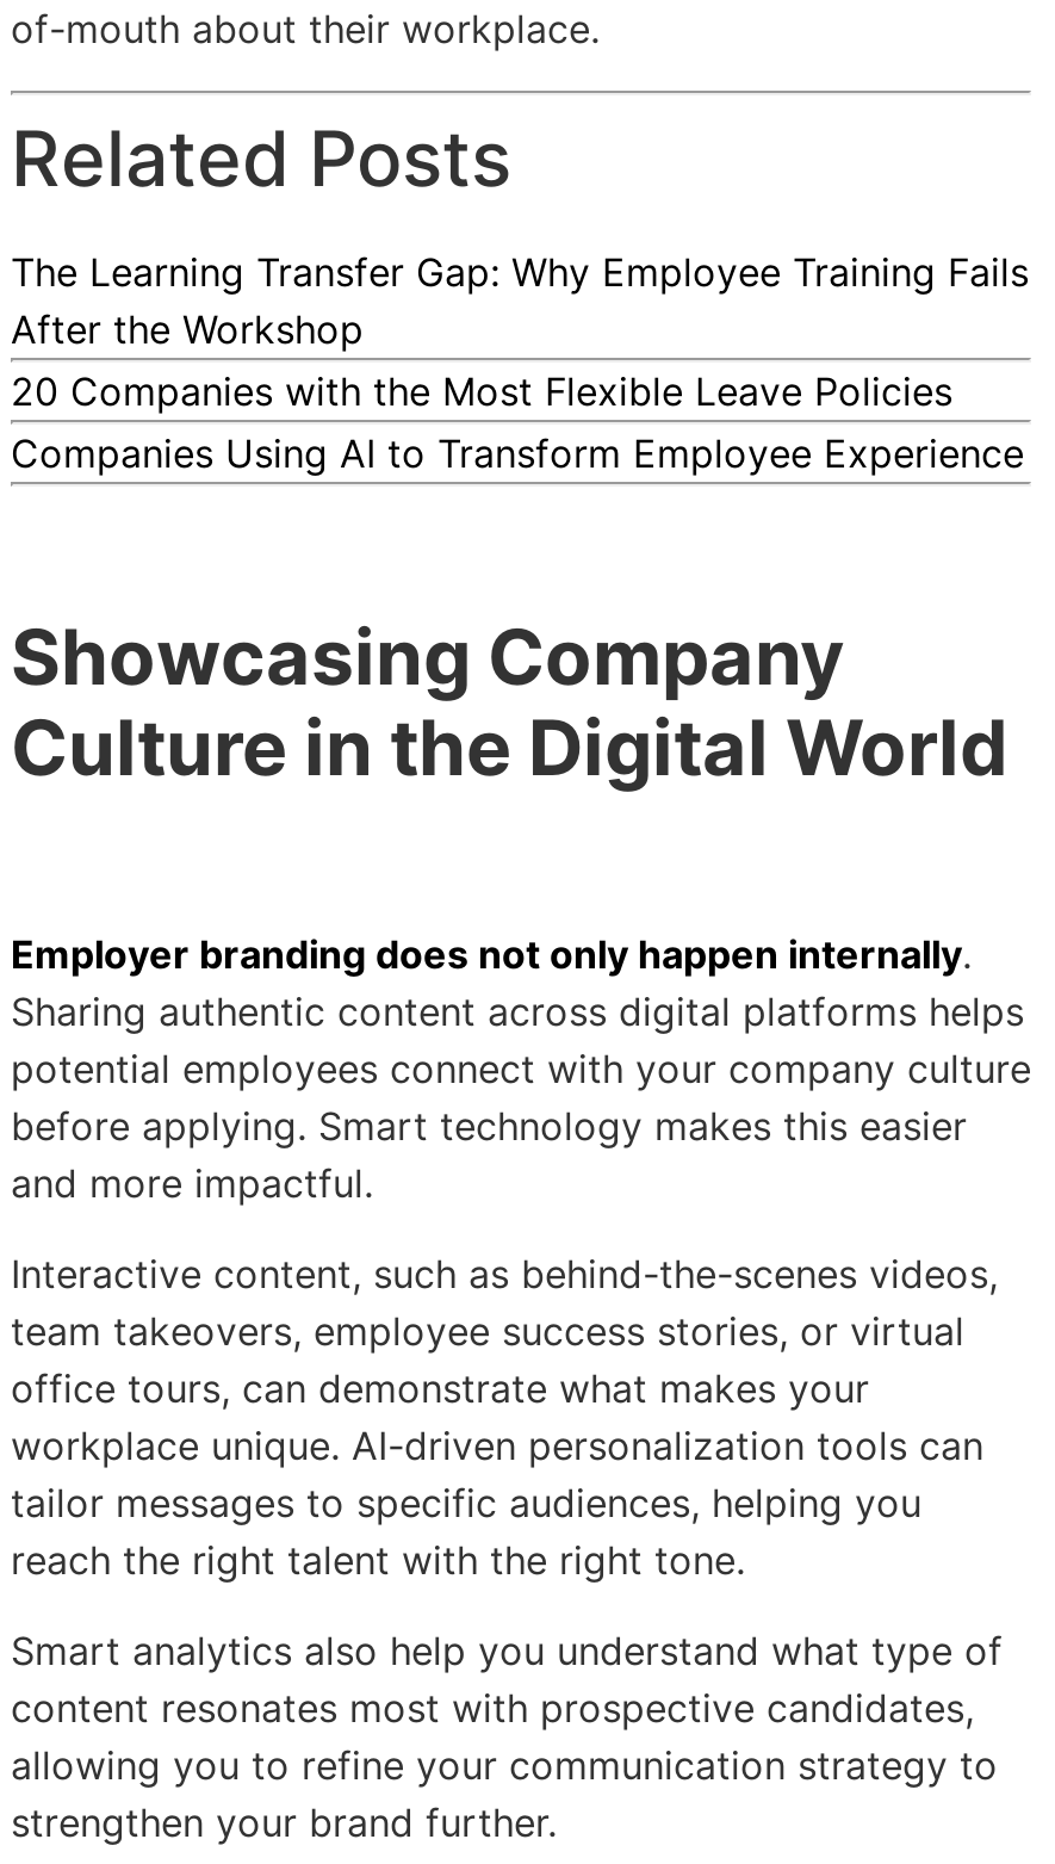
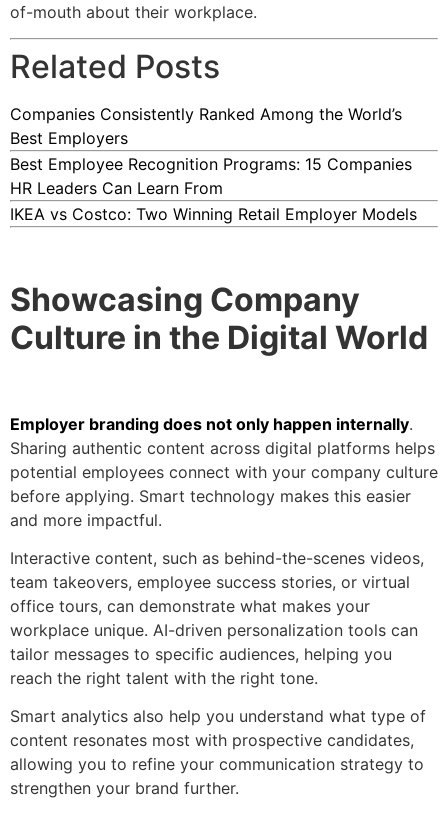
[11,249,1029,478] The Learning Transfer Gap: Why Employee Training Fails | After the Workshop | 20 Companies with the Most Flexible Leave Policies | Companies Using AI to Transform Employee Experience -> [10,104,417,224] Companies Consistently Ranked Among the World’s | Best Employers | Best Employee Recognition Programs: 15 Companies | HR Leaders Can Learn From | IKEA vs Costco: Two Winning Retail Employer Models

